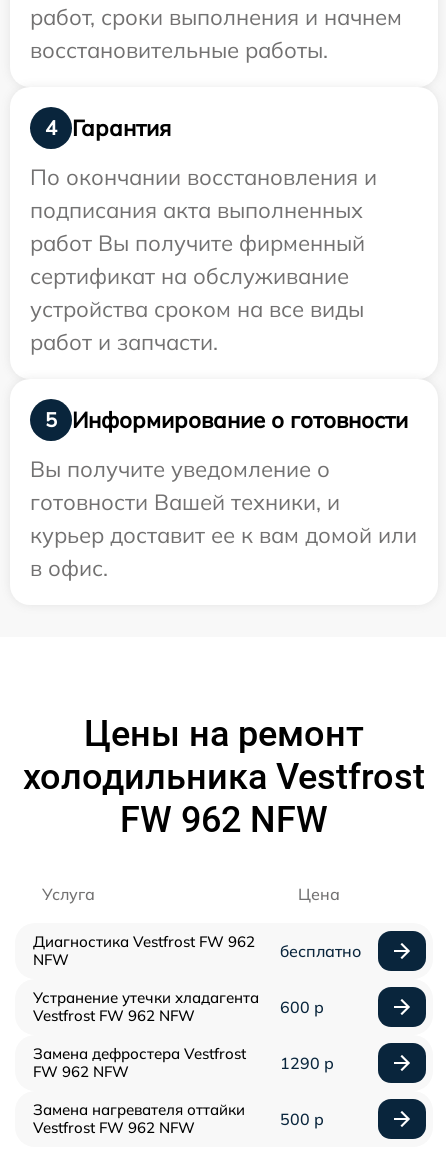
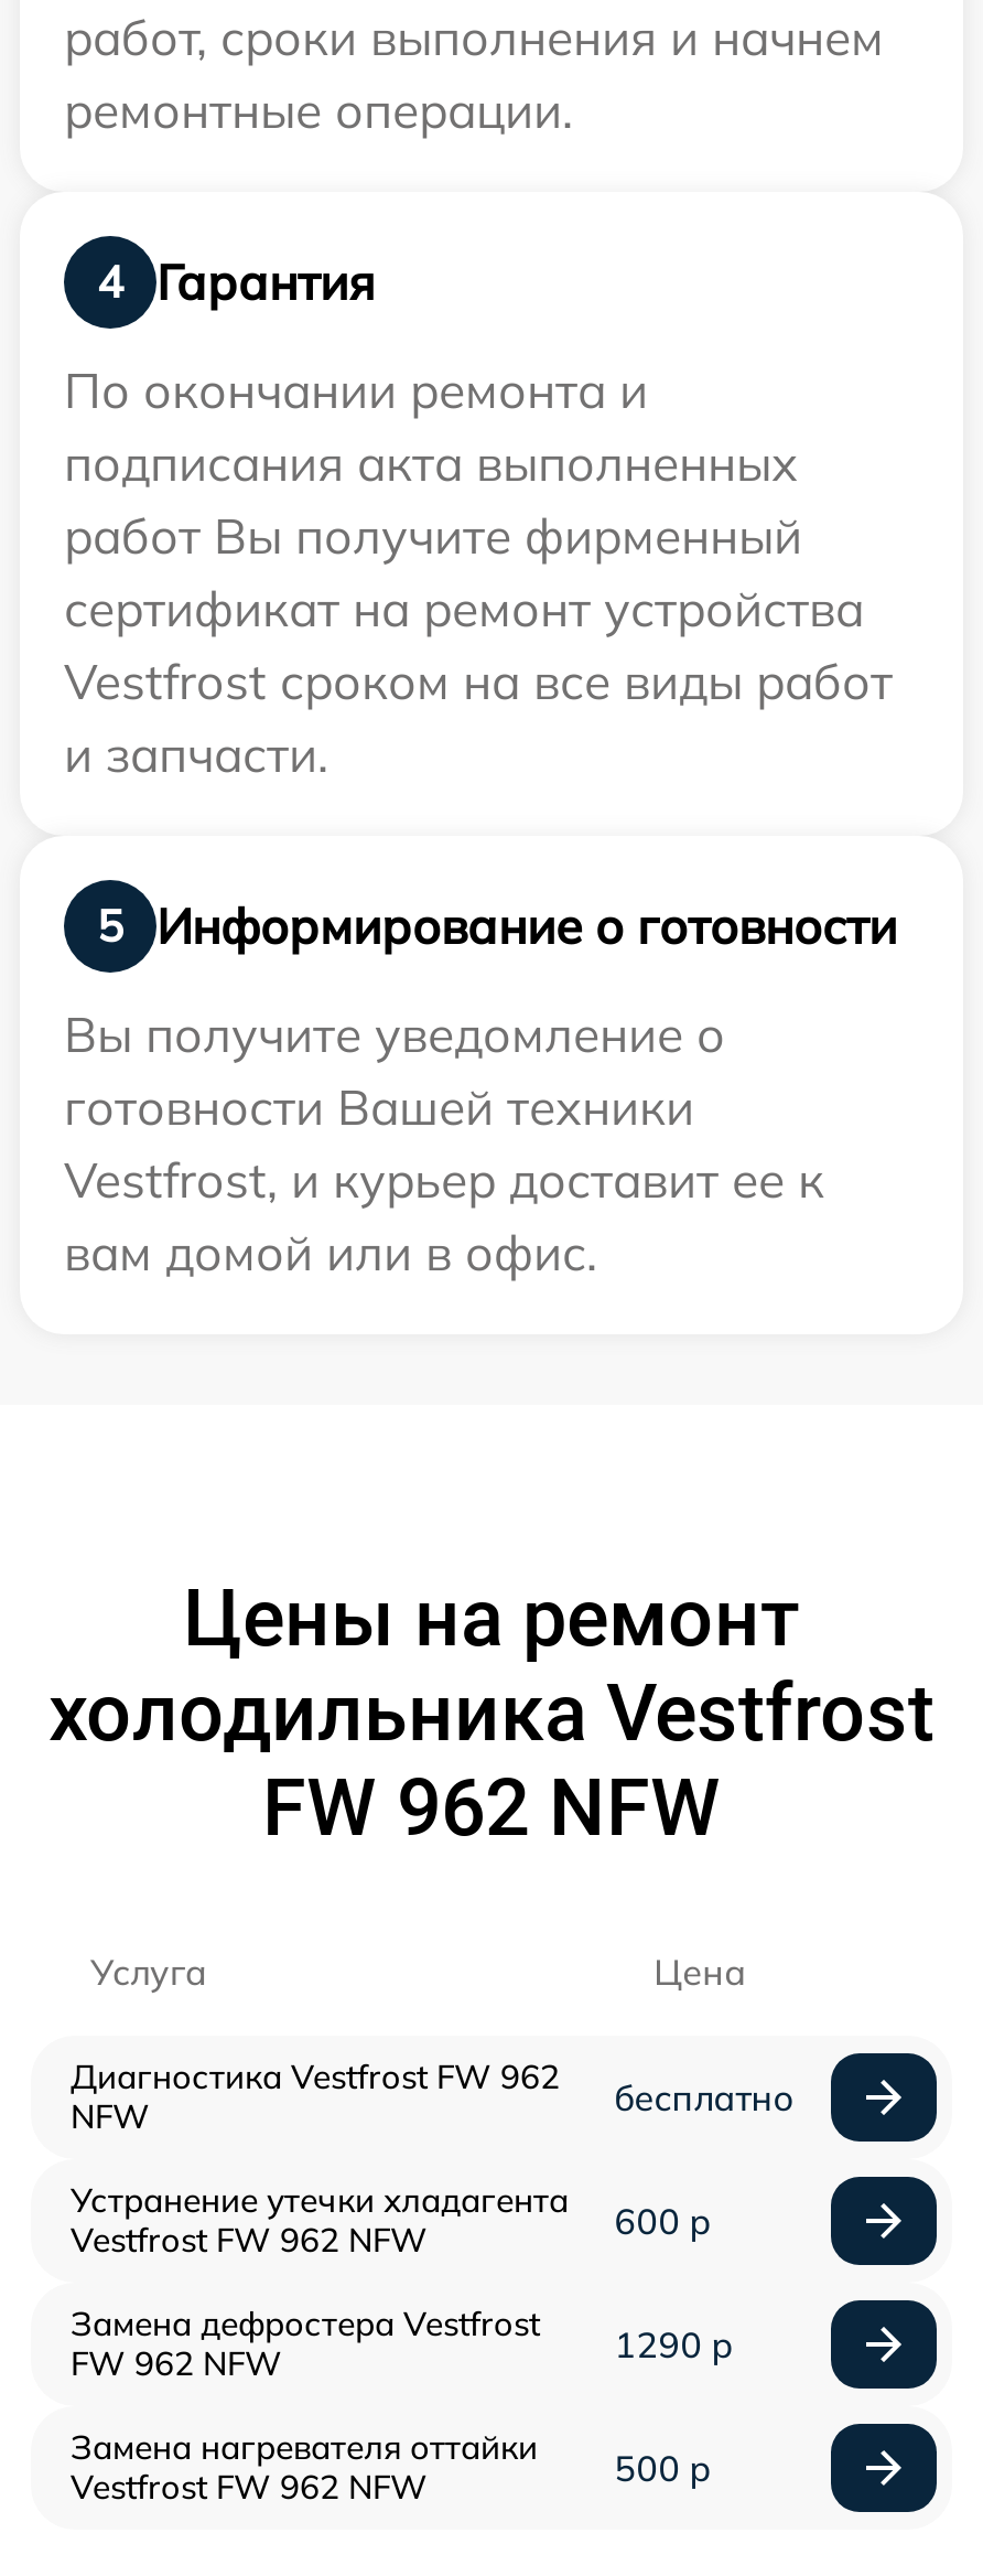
[30,36,328,64] восстановительные работы. -> [64,80,573,142] ремонтные операции.
[30,163,377,191] По окончании восстановления и -> [64,360,648,422] По окончании ремонта и
[30,262,364,356] сертификат на обслуживание | устройства сроком на все виды | работ и запчасти. -> [64,579,893,786] сертификат на ремонт устройства | Vestfrost сроком на все виды работ | и запчасти.
[30,488,417,582] готовности Вашей техники, и | курьер доставит ее к вам домой или | в офис. -> [64,1077,824,1284] готовности Вашей техники | Vestfrost, и курьер доставит ее к | вам домой или в офис.

